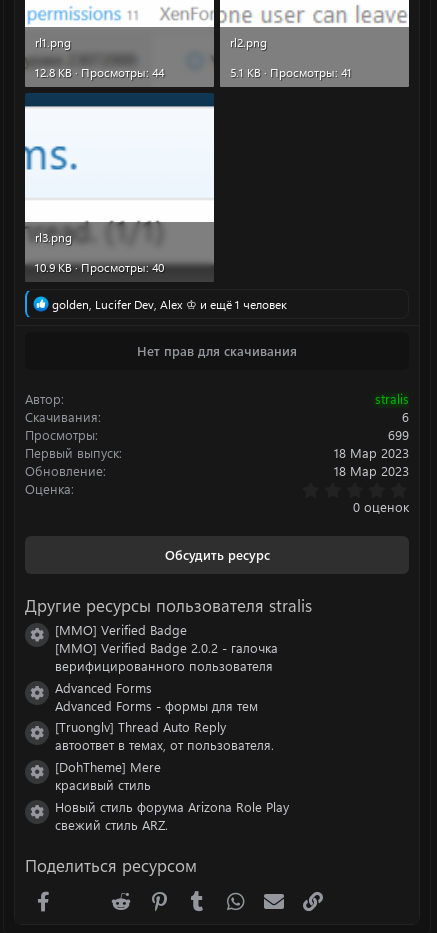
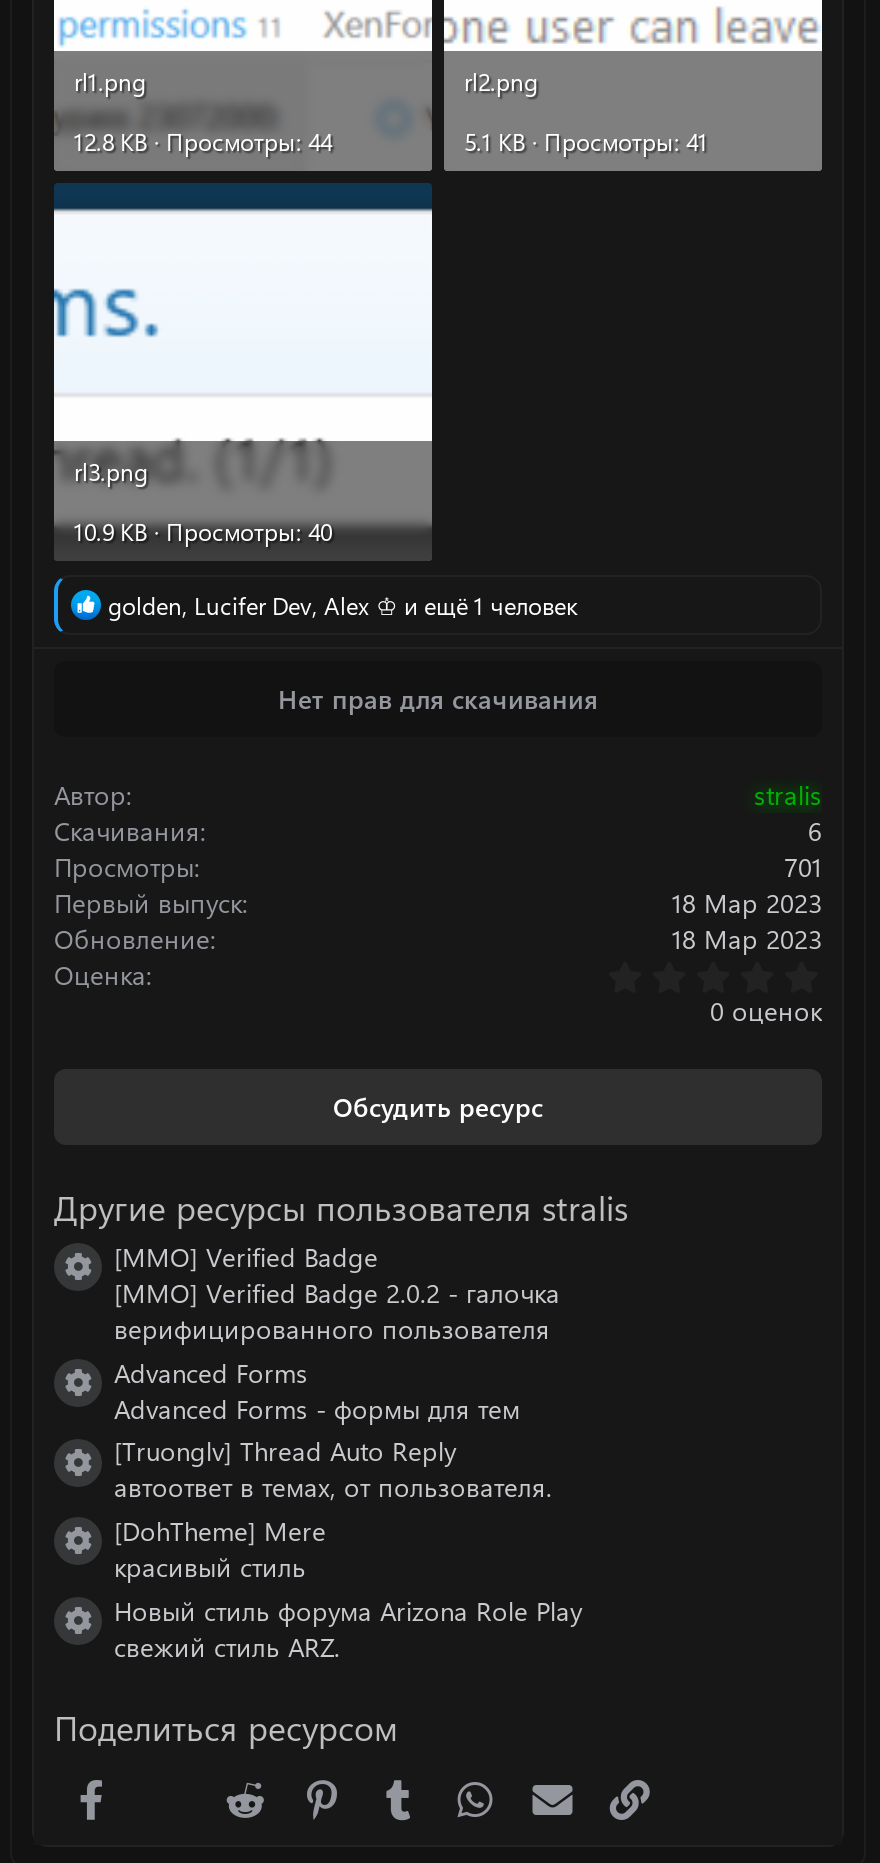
[388,426,409,443] 699 -> [784,850,822,884] 701

